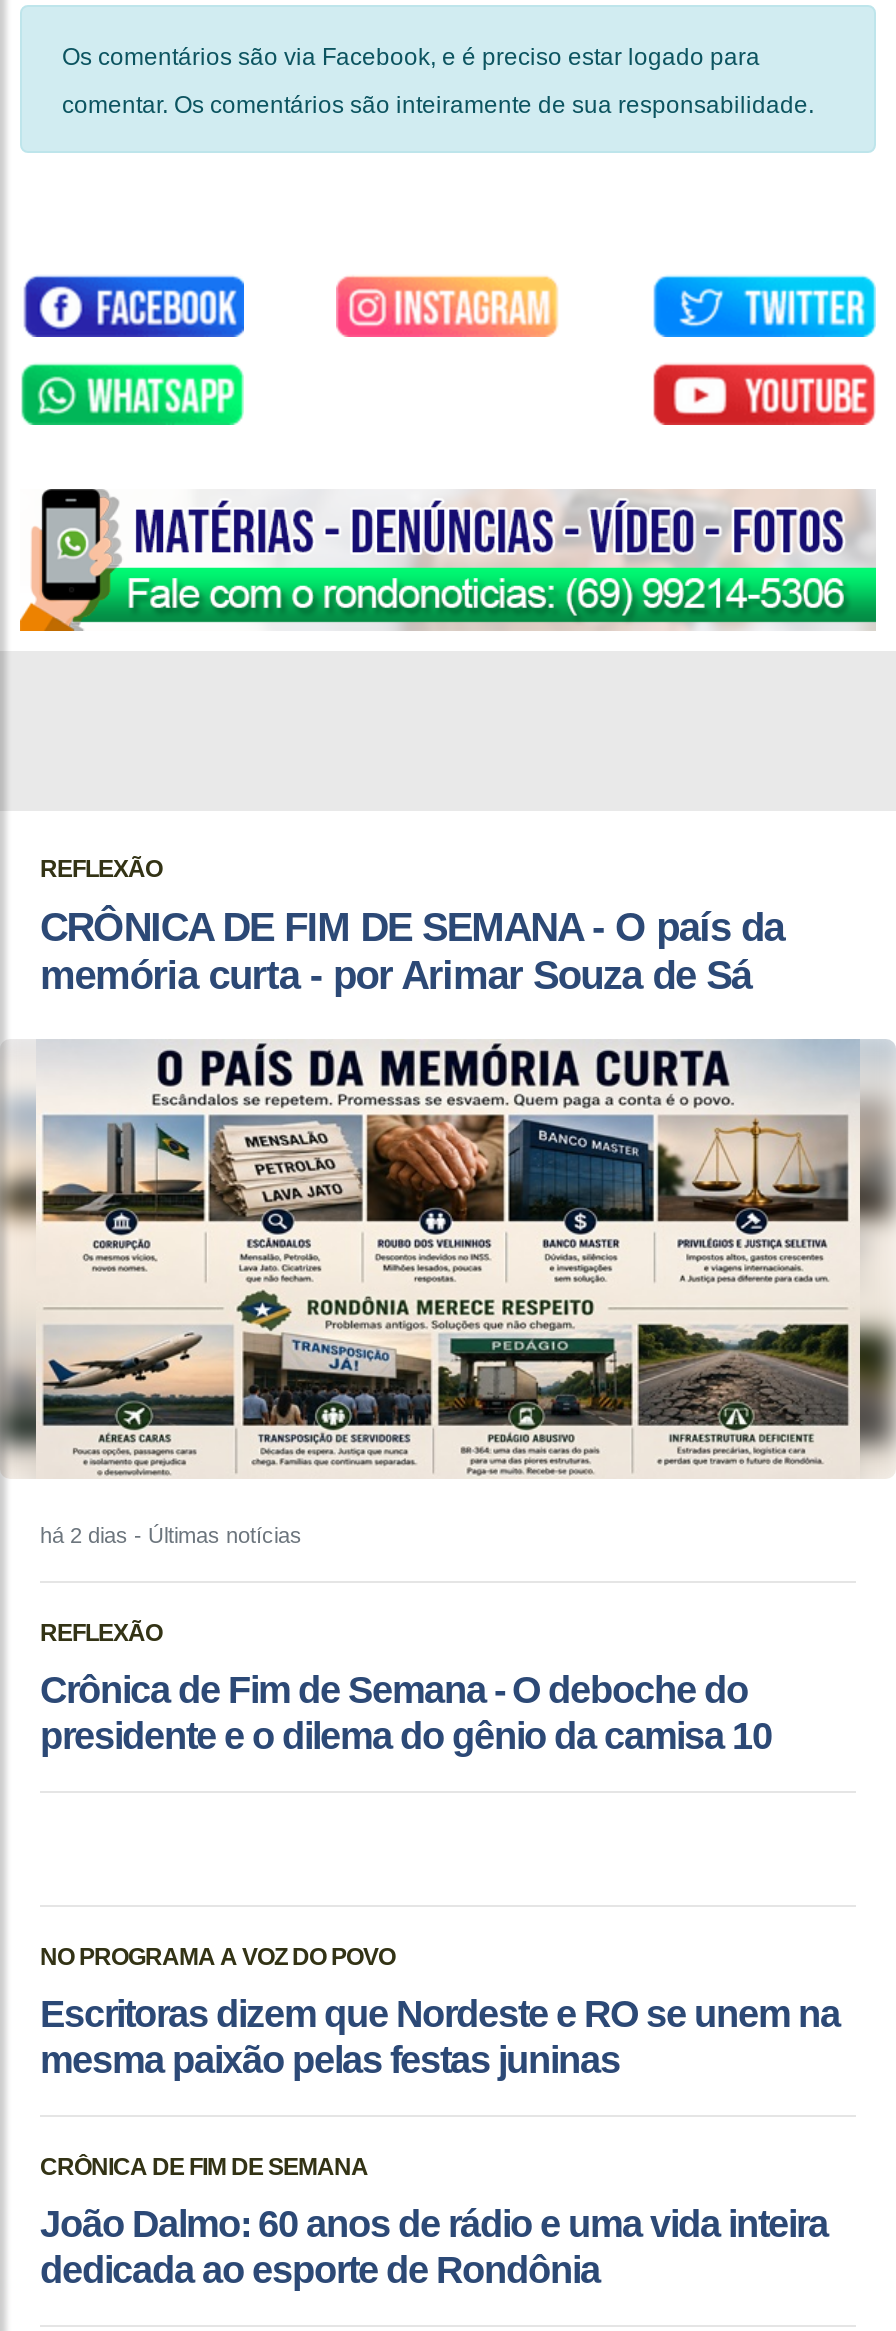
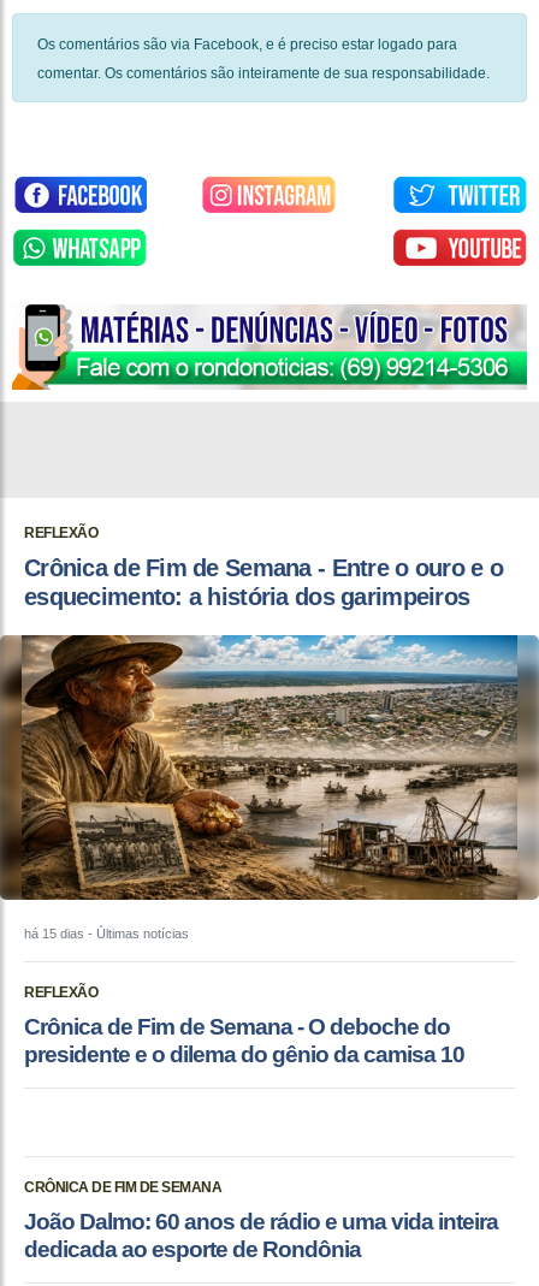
[40,905,784,997] CRÔNICA DE FIM DE SEMANA - O país da | memória curta - por Arimar Souza de Sá -> [24,555,503,610] Crônica de Fim de Semana - Entre o ouro e o | esquecimento: a história dos garimpeiros
[6,1039,890,1547] [image] | há 2 dias - Últimas notícias -> [4,634,535,941] [image] | há 15 dias - Últimas notícias
[40,1943,840,2081] NO PROGRAMA A VOZ DO POVO | Escritoras dizem que Nordeste e RO se unem na | mesma paixão pelas festas juninas -> none

